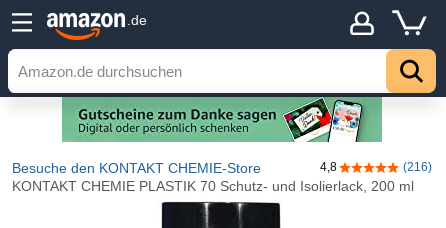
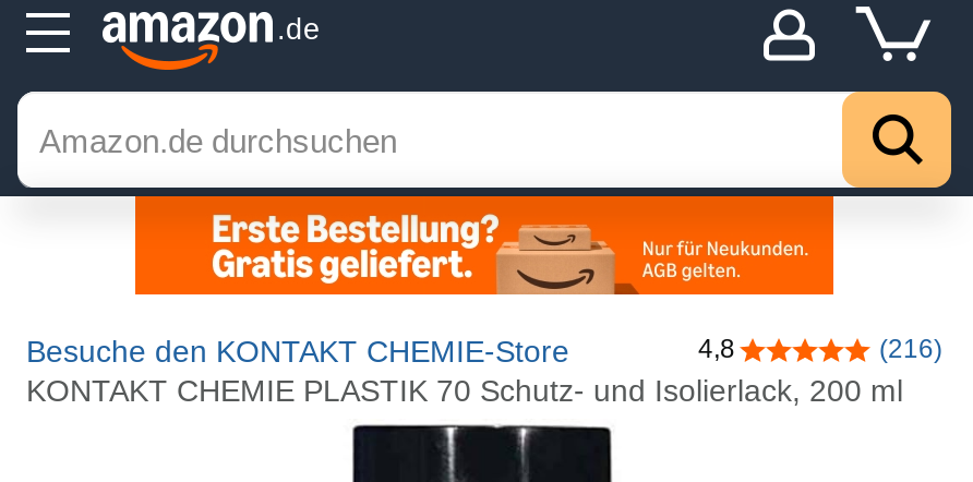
[61,96,383,143] [image] -> [133,194,836,297] [image]

